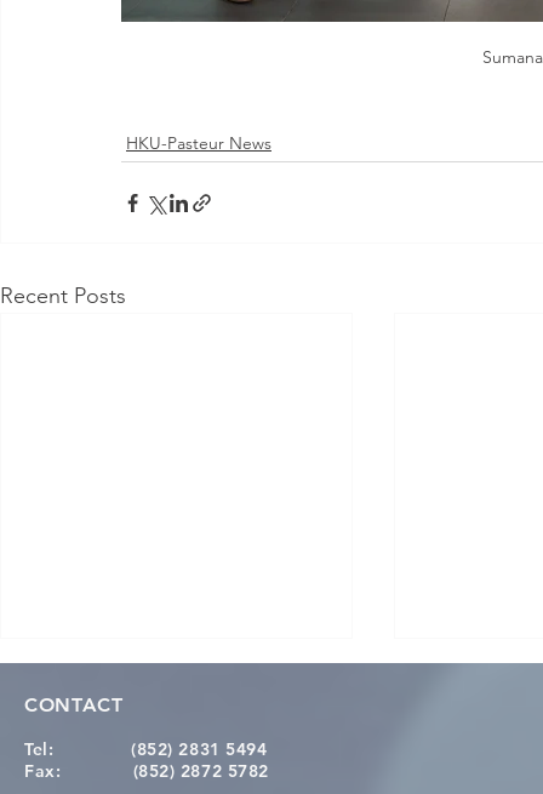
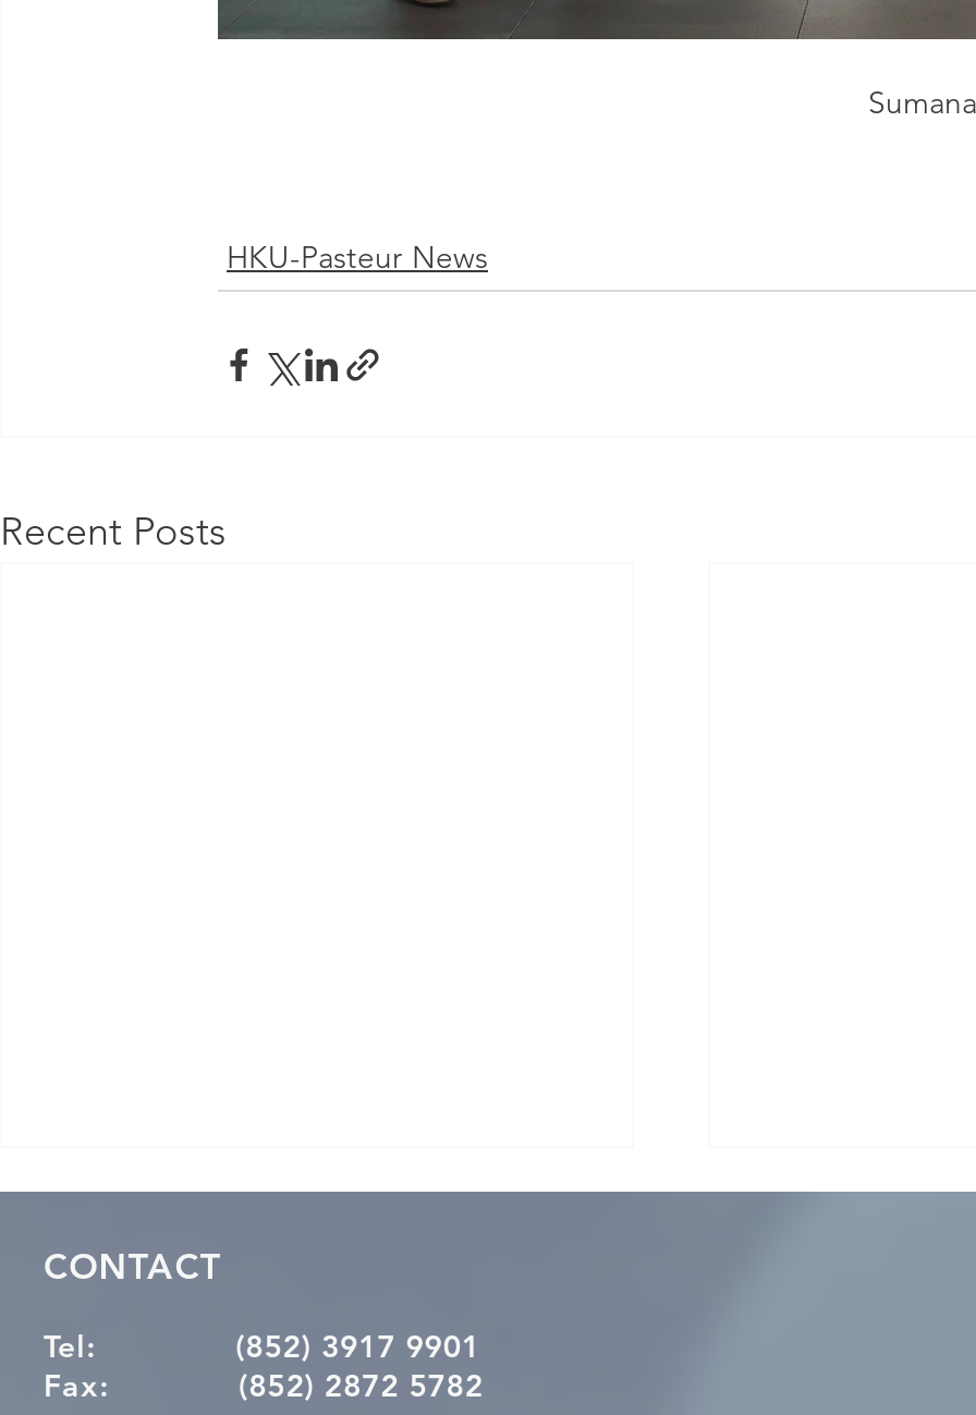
[24,738,267,760] Tel: (852) 2831 5494 -> [44,1326,480,1365] Tel: (852) 3917 9901

